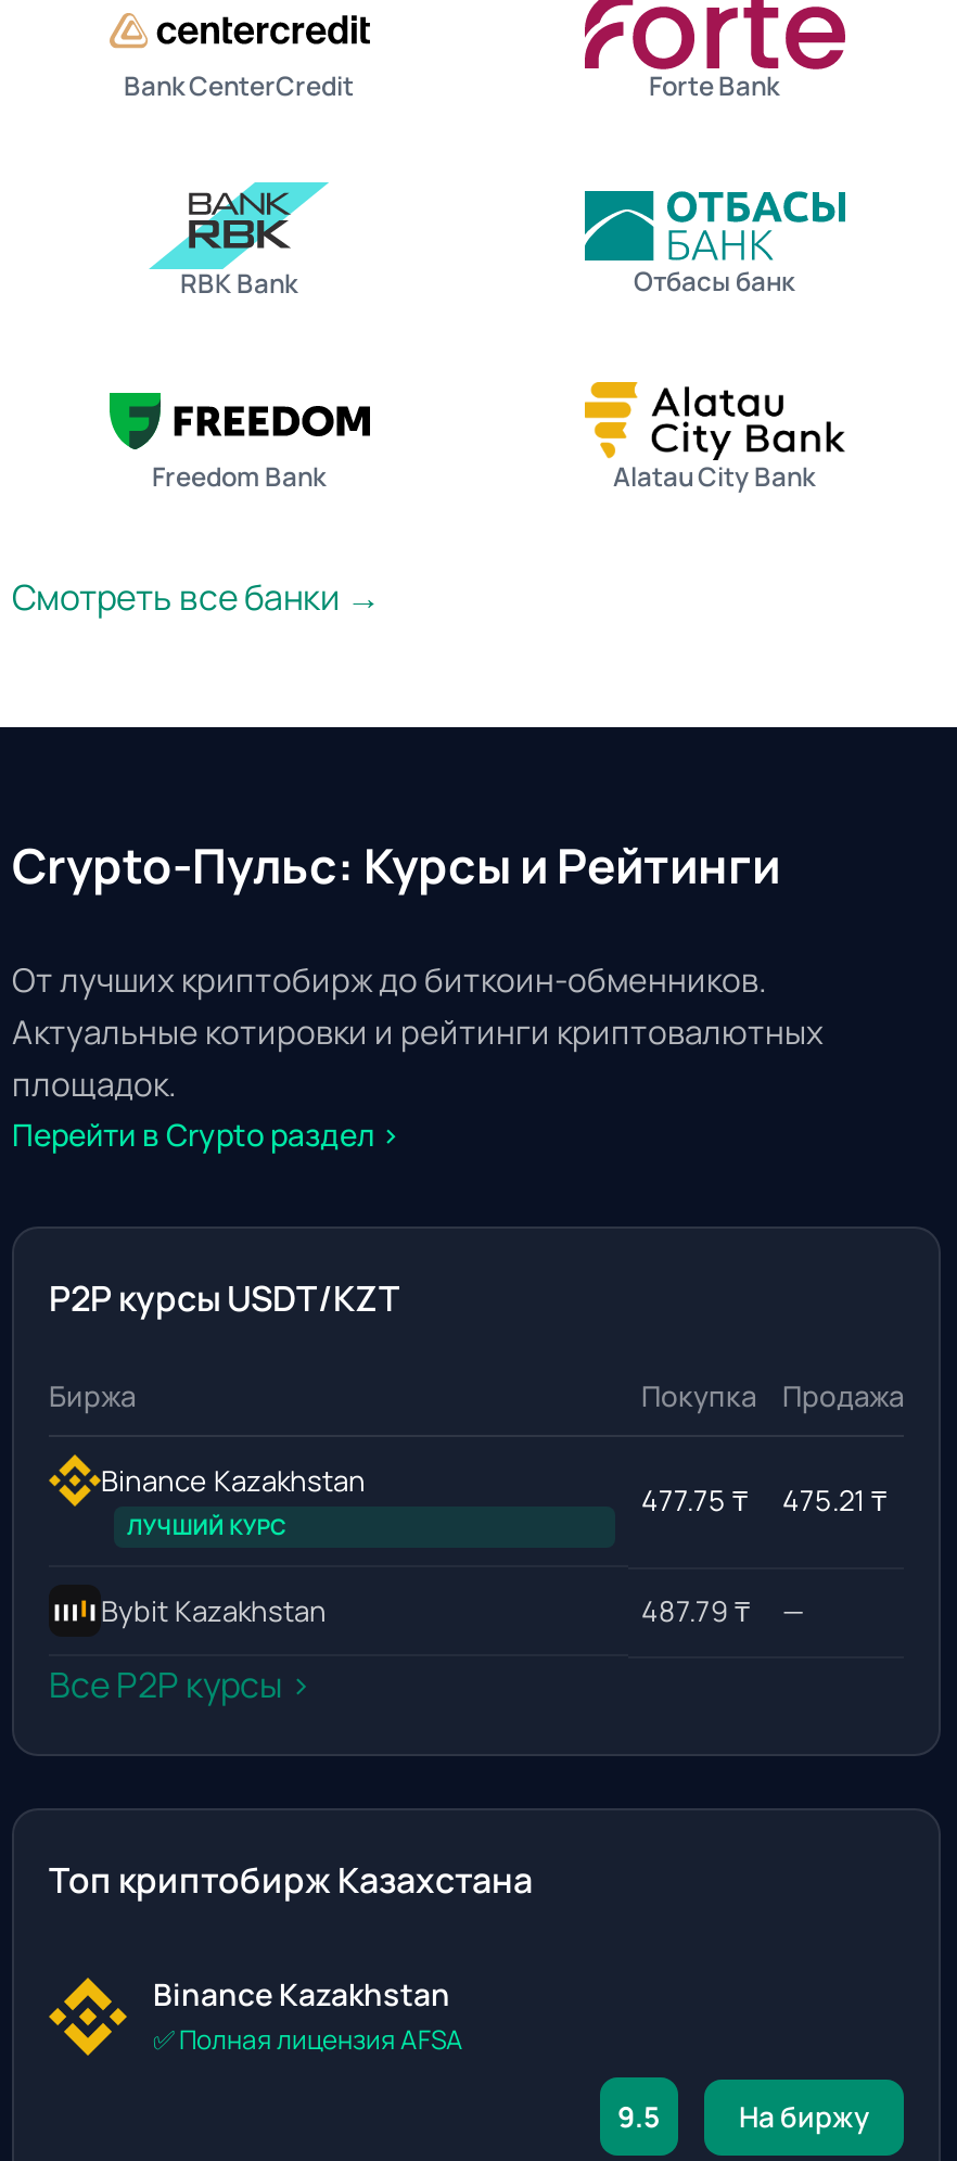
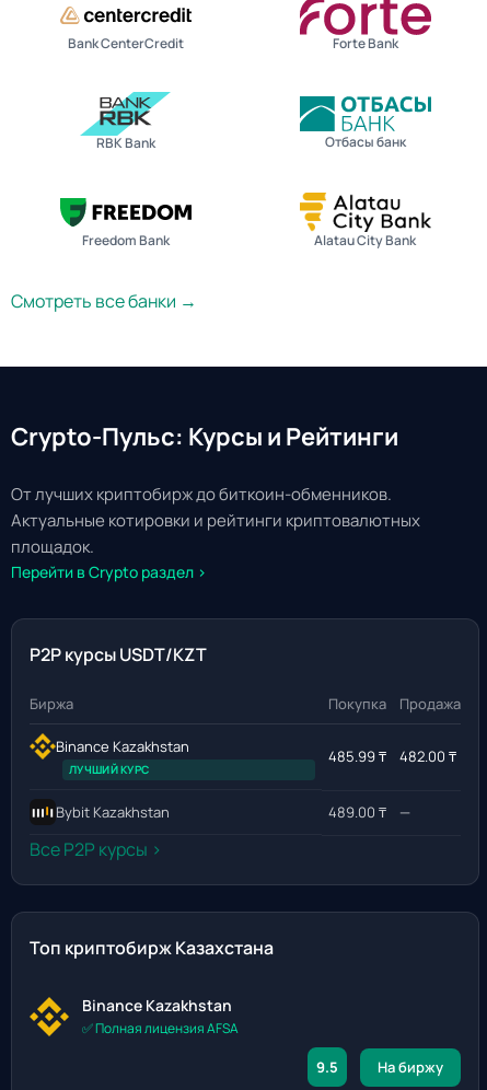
[641,1480,748,1520] 477.75 ₸ -> [328,746,386,766] 485.99 ₸
[782,1480,886,1520] 475.21 ₸ -> [399,746,456,766] 482.00 ₸
[641,1591,750,1630] 487.79 ₸ -> [328,802,386,822] 489.00 ₸

